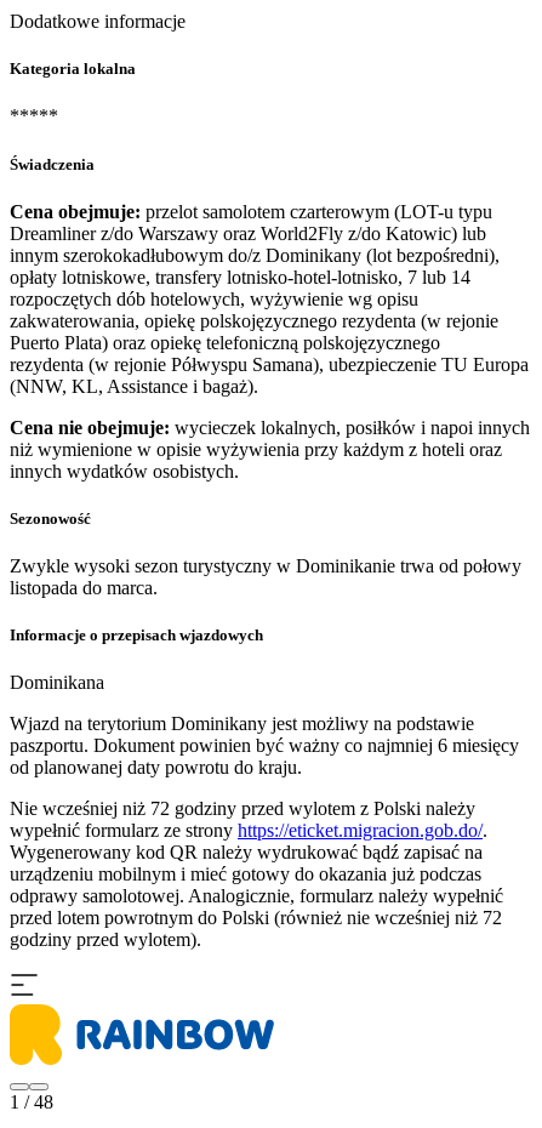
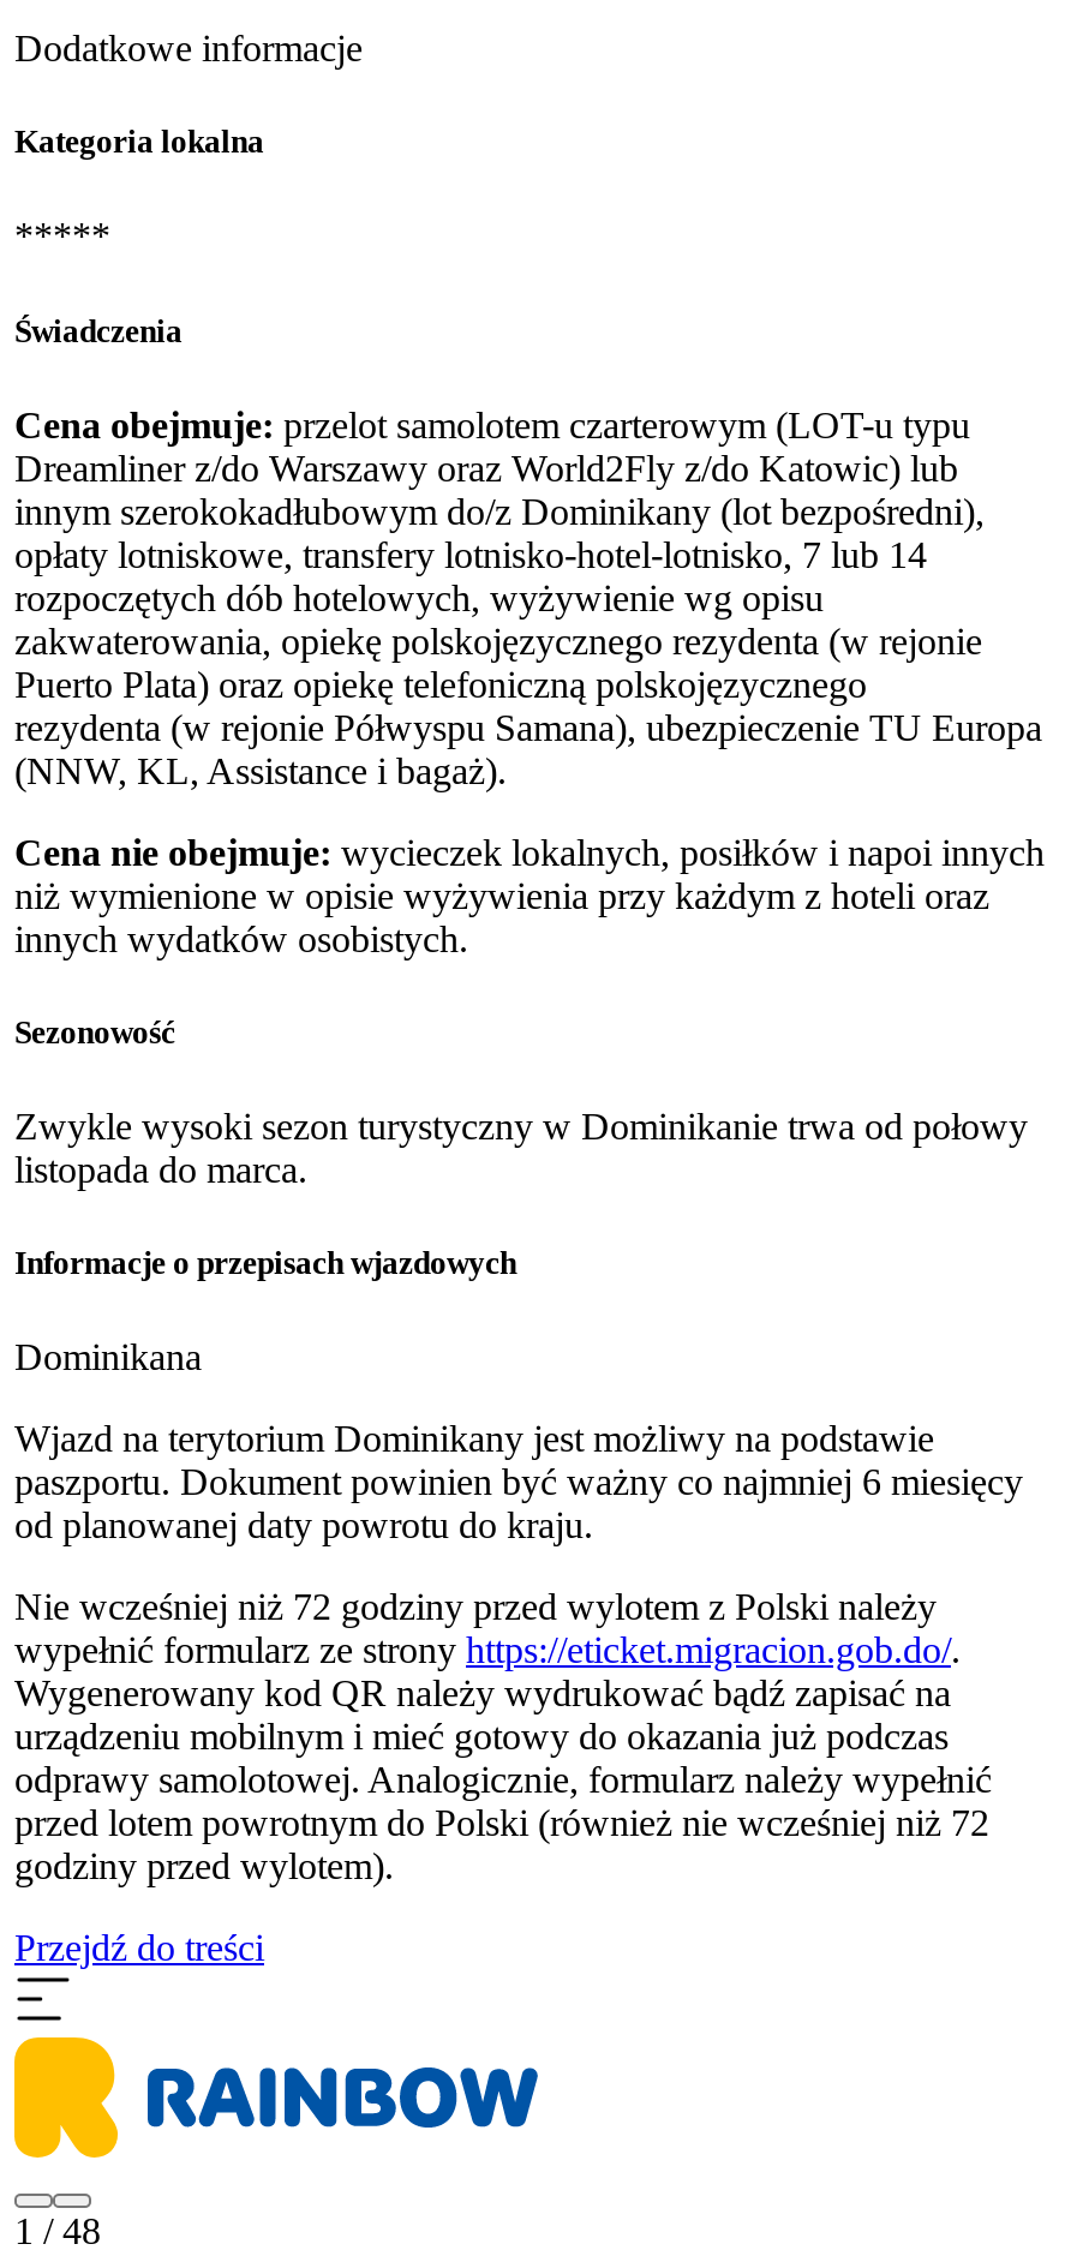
none -> [14,1928,264,1969] Przejdź do treści

